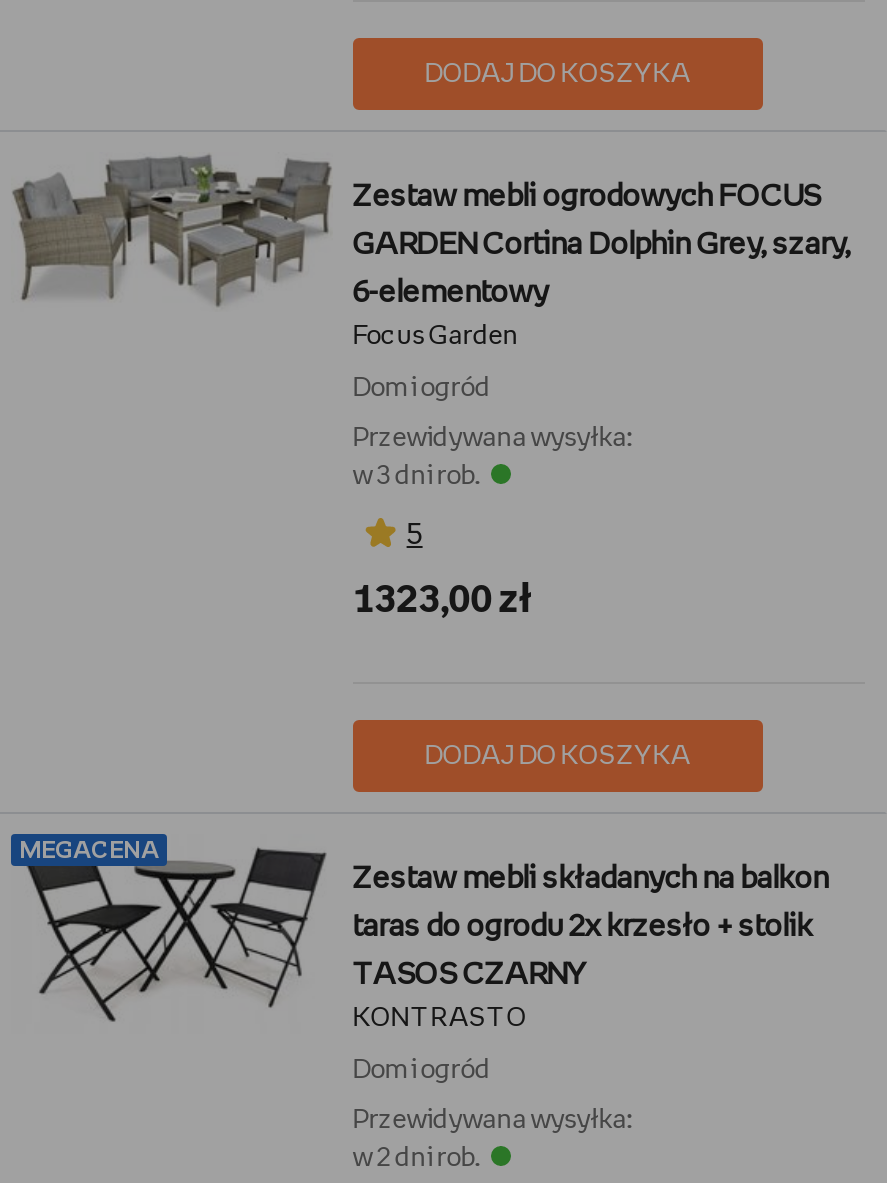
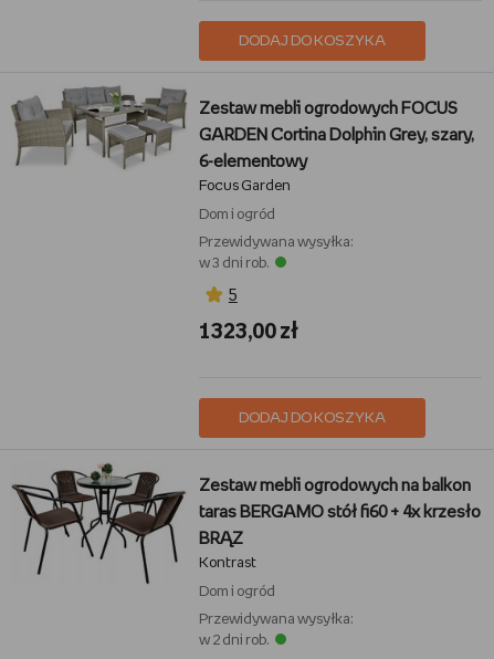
[15,838,829,1056] [image] | MEGACENA | Zestaw mebli składanych na balkon -> [11,462,471,585] [image] | Zestaw mebli ogrodowych na balkon
[353,912,813,942] taras do ogrodu 2x krzesło + stolik -> [199,504,481,521] taras BERGAMO stół fi60 + 4x krzesło
[353,960,585,990] TASOS CZARNY -> [199,531,243,547] BRĄZ
[353,1006,527,1032] KONTRASTO -> [199,556,256,571] Kontrast

